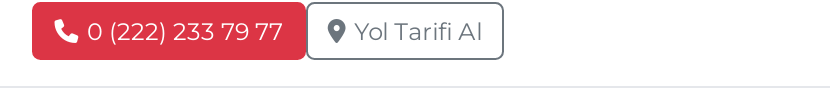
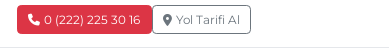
[87,16,283,46] 0 (222) 233 79 77 -> [44,12,140,27] 0 (222) 225 30 16

